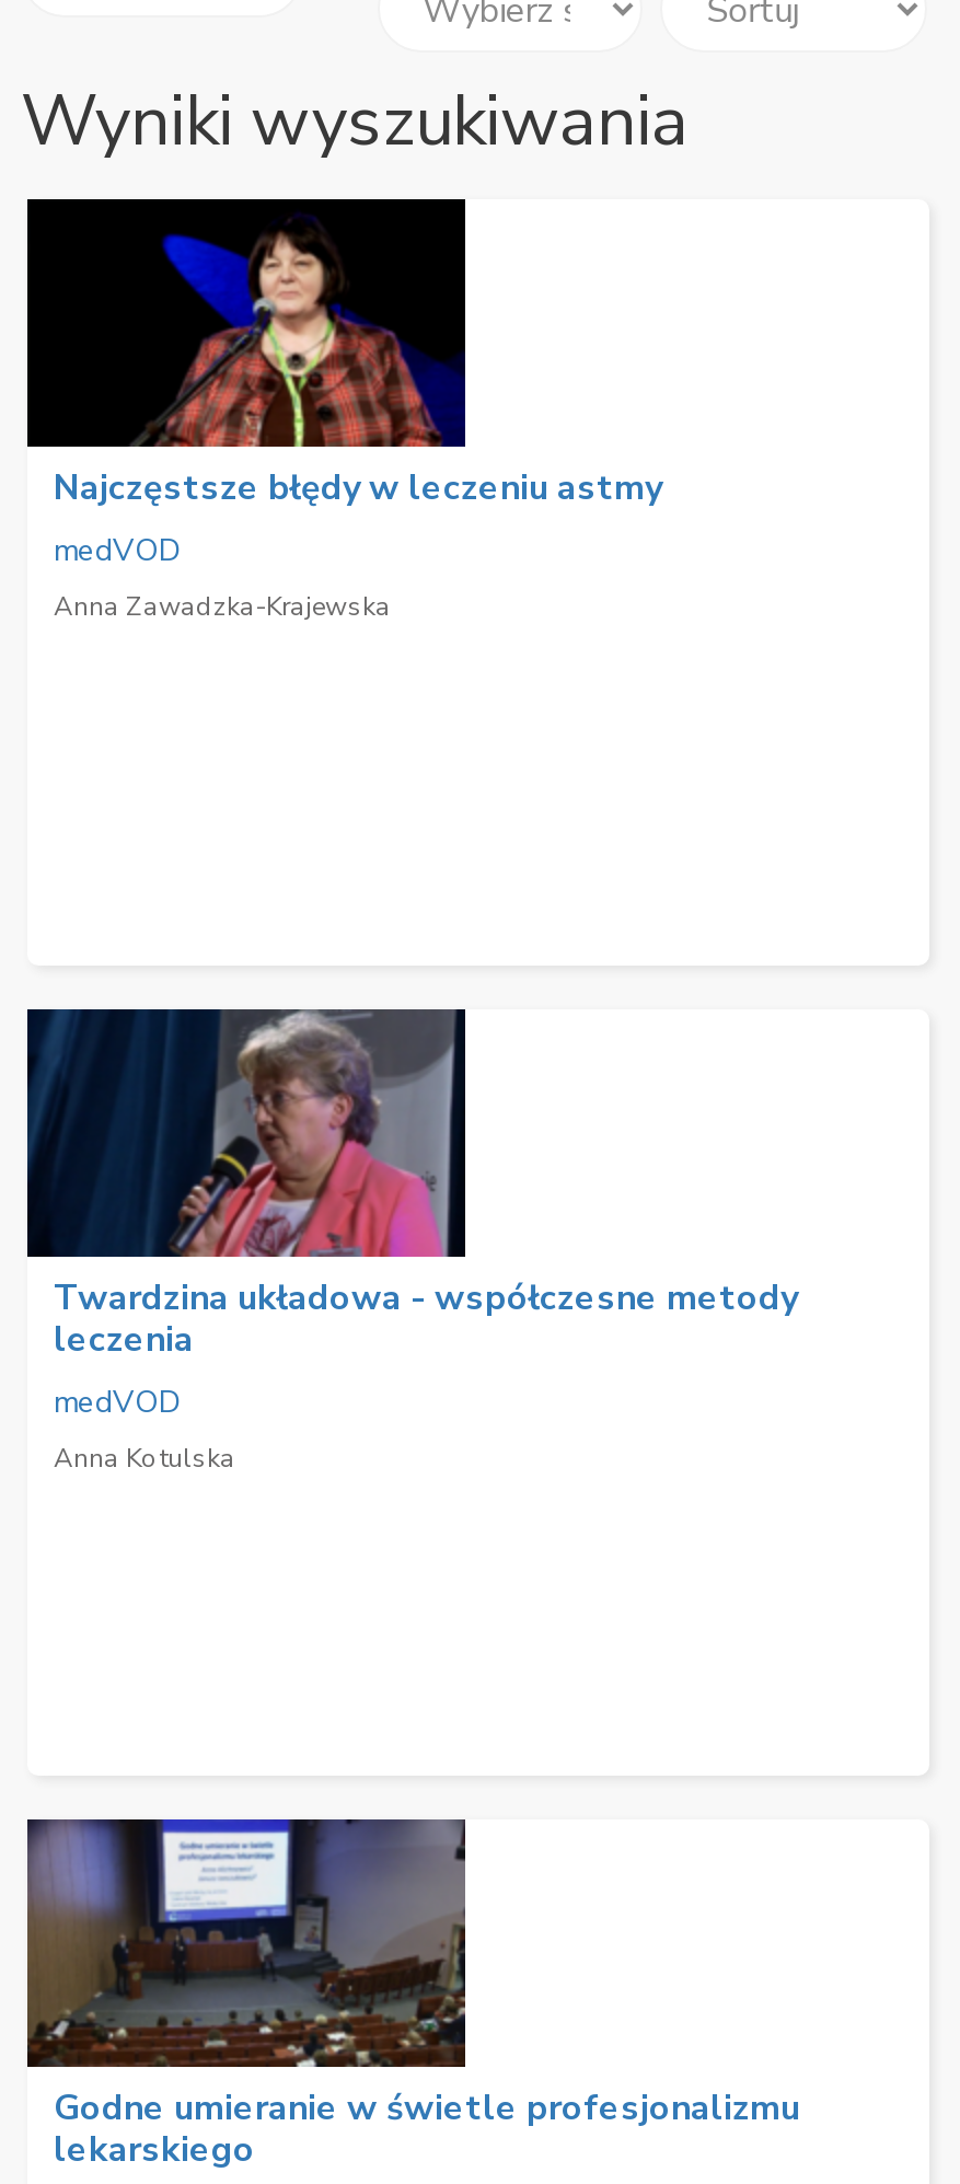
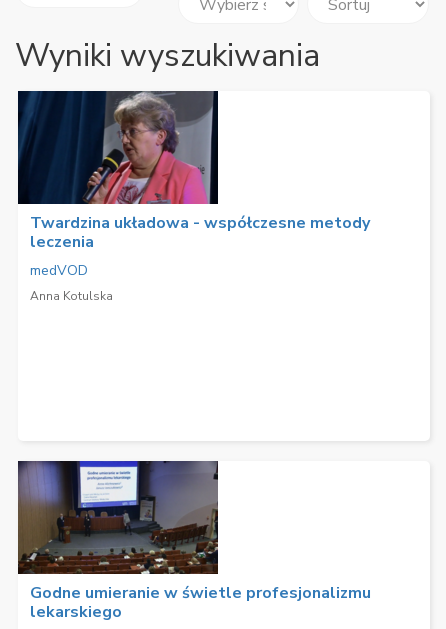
[27,199,662,624] [image] | Najczęstsze błędy w leczeniu astmy | medVOD | Anna Zawadzka-Krajewska -> none

